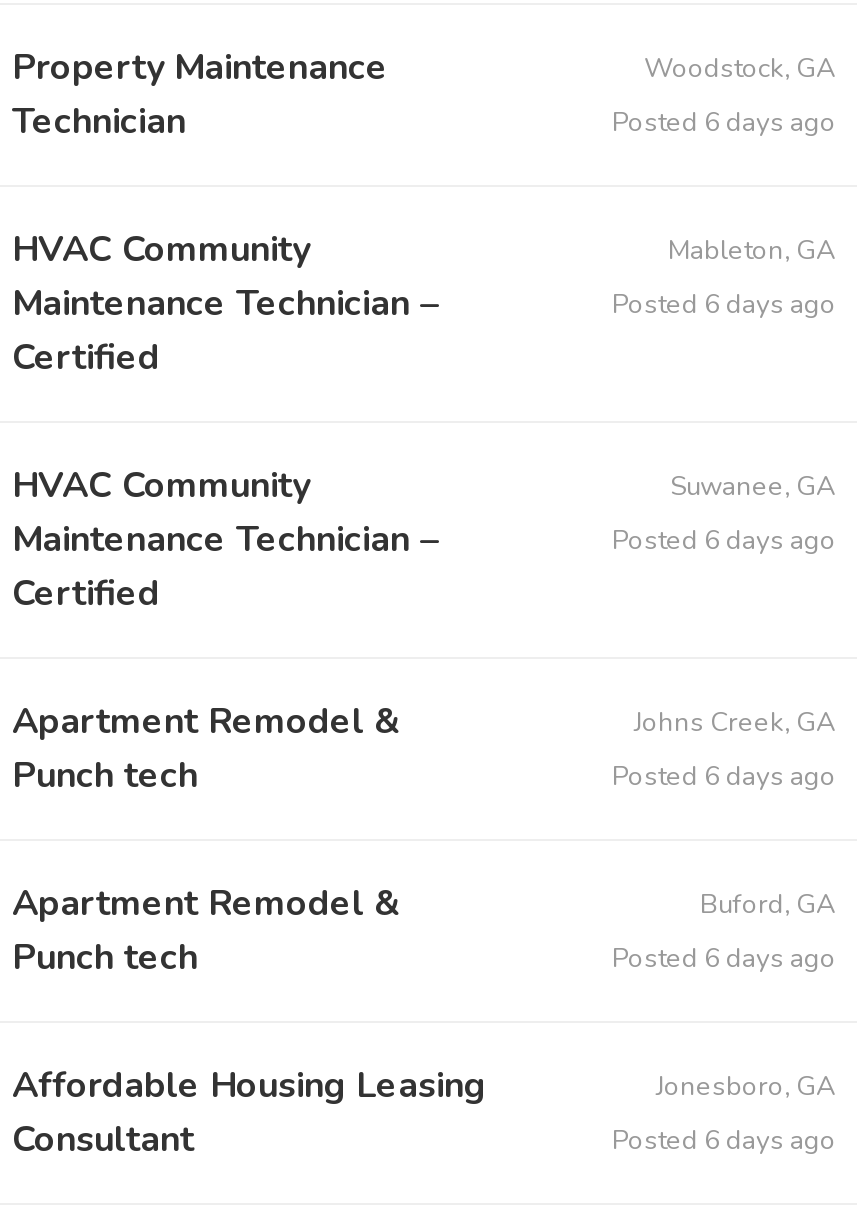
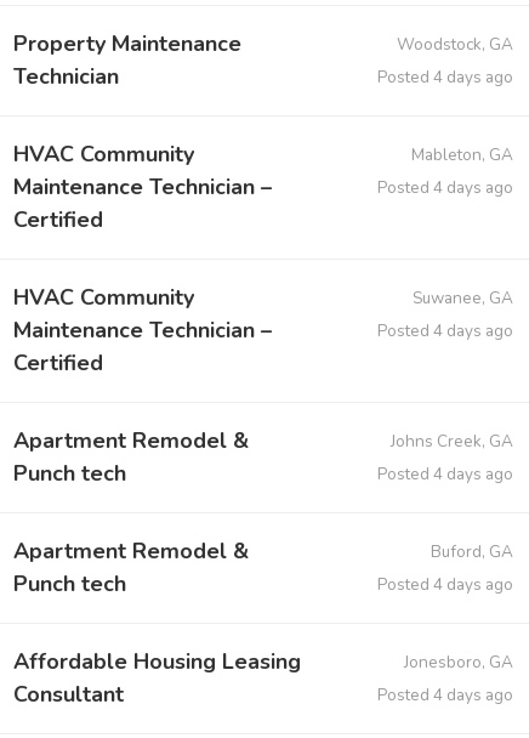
[612,103,836,141] Posted 6 days ago -> [377,65,513,88] Posted 4 days ago
[612,285,836,323] Posted 6 days ago -> [377,176,513,199] Posted 4 days ago
[612,521,836,559] Posted 6 days ago -> [377,319,513,342] Posted 4 days ago
[612,757,836,795] Posted 6 days ago -> [377,462,513,485] Posted 4 days ago
[612,939,836,977] Posted 6 days ago -> [377,573,513,596] Posted 4 days ago
[612,1121,836,1159] Posted 6 days ago -> [377,683,513,706] Posted 4 days ago

